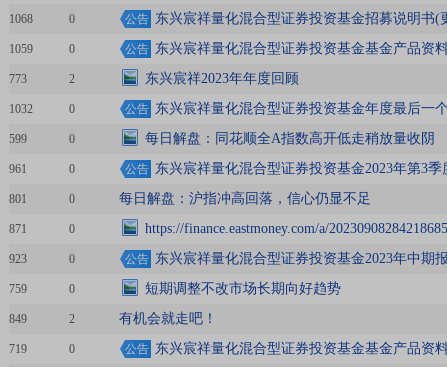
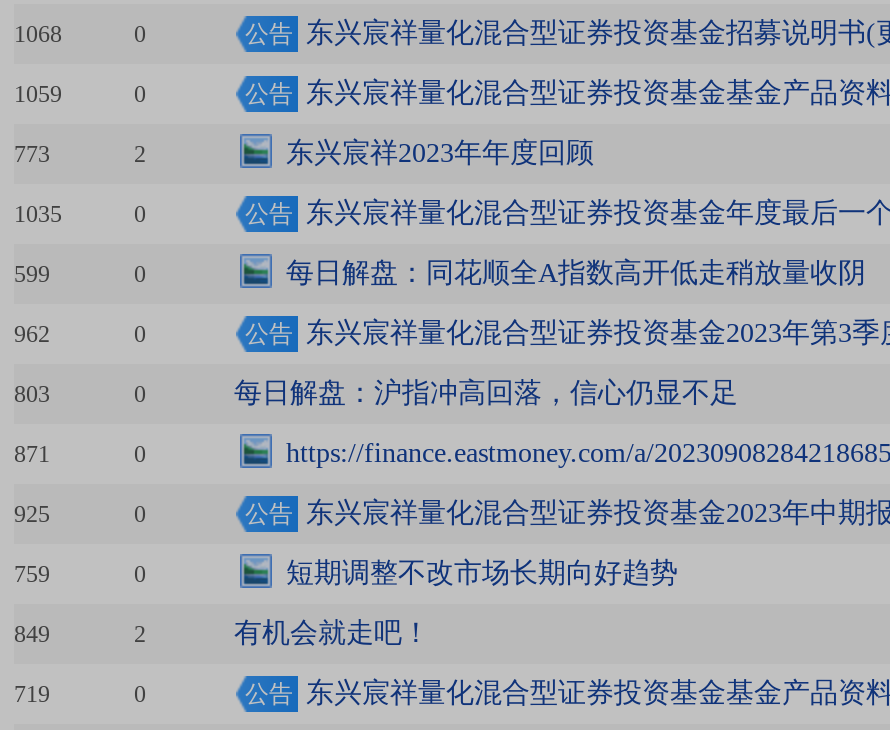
[9,102,33,116] 1032 -> [14,200,62,228] 1035
[9,162,27,176] 961 -> [14,320,50,348] 962
[9,192,27,206] 801 -> [14,380,50,408] 803
[9,252,27,266] 923 -> [14,500,50,528] 925

